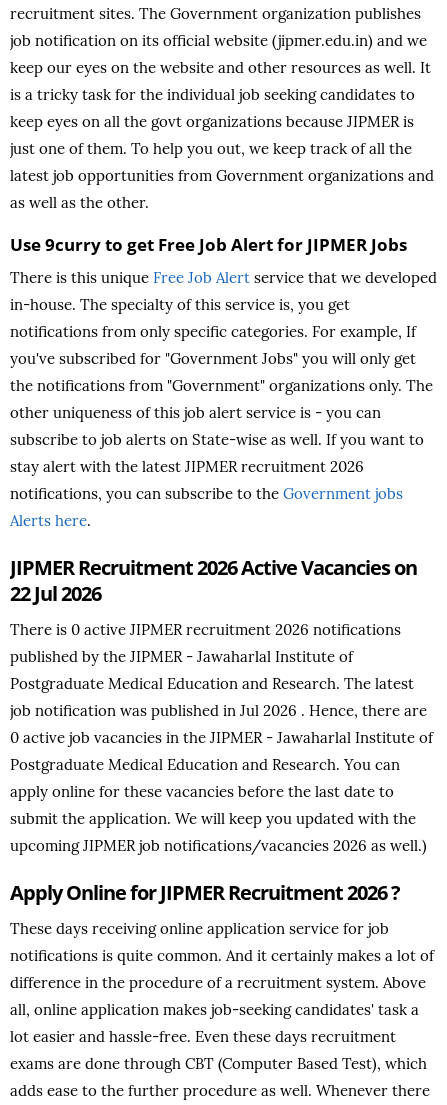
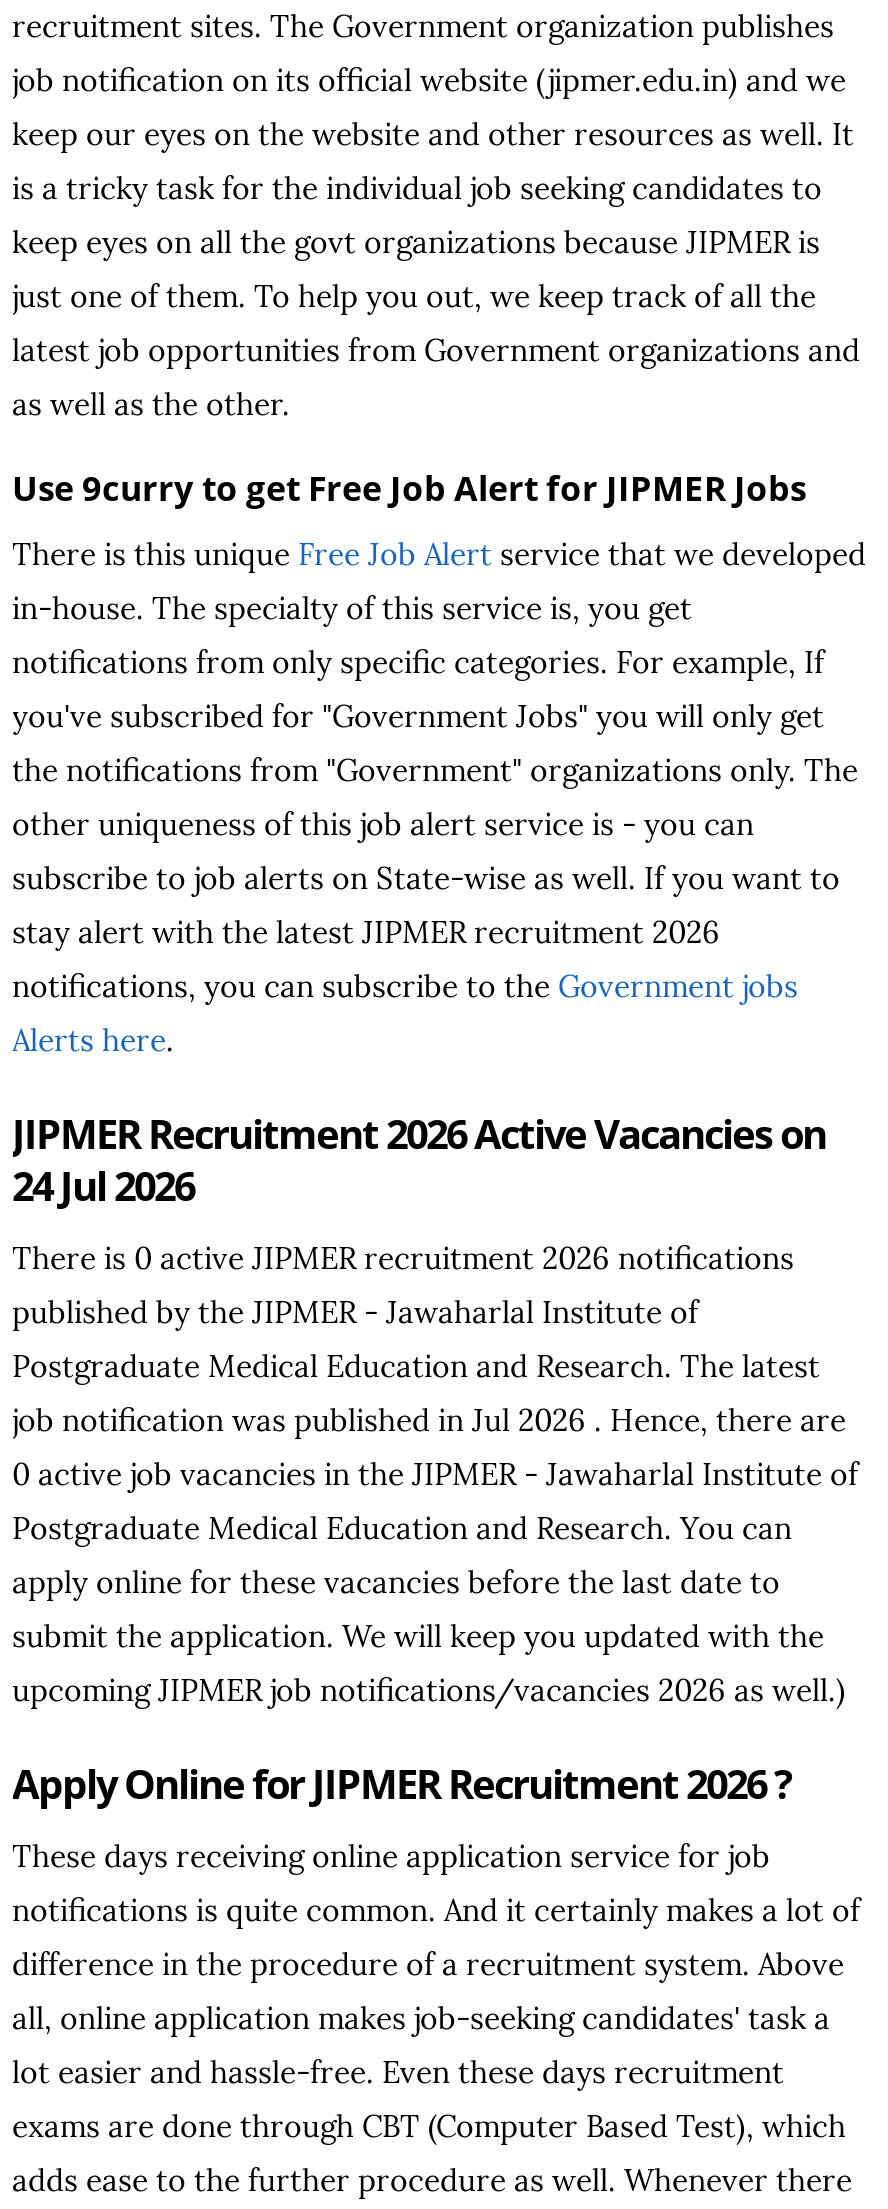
[9,580,100,607] 22 Jul 2026 -> [12,1159,194,1213] 24 Jul 2026

